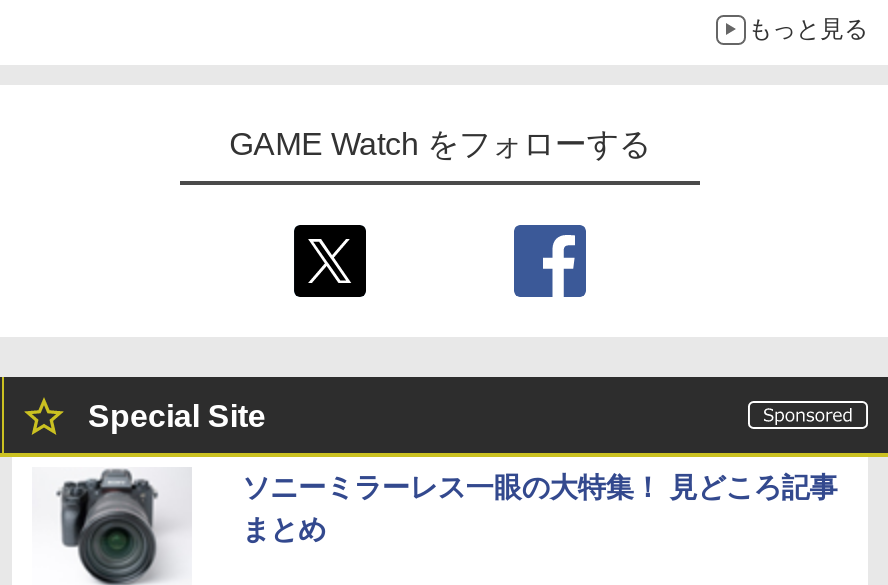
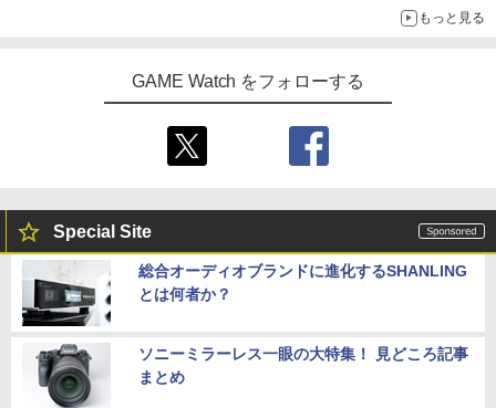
none -> [21,262,467,337] [image] | 総合オーディオブランドに進化するSHANLING | とは何者か？

